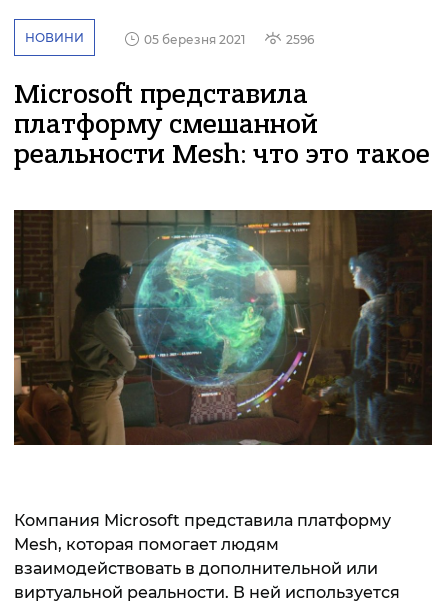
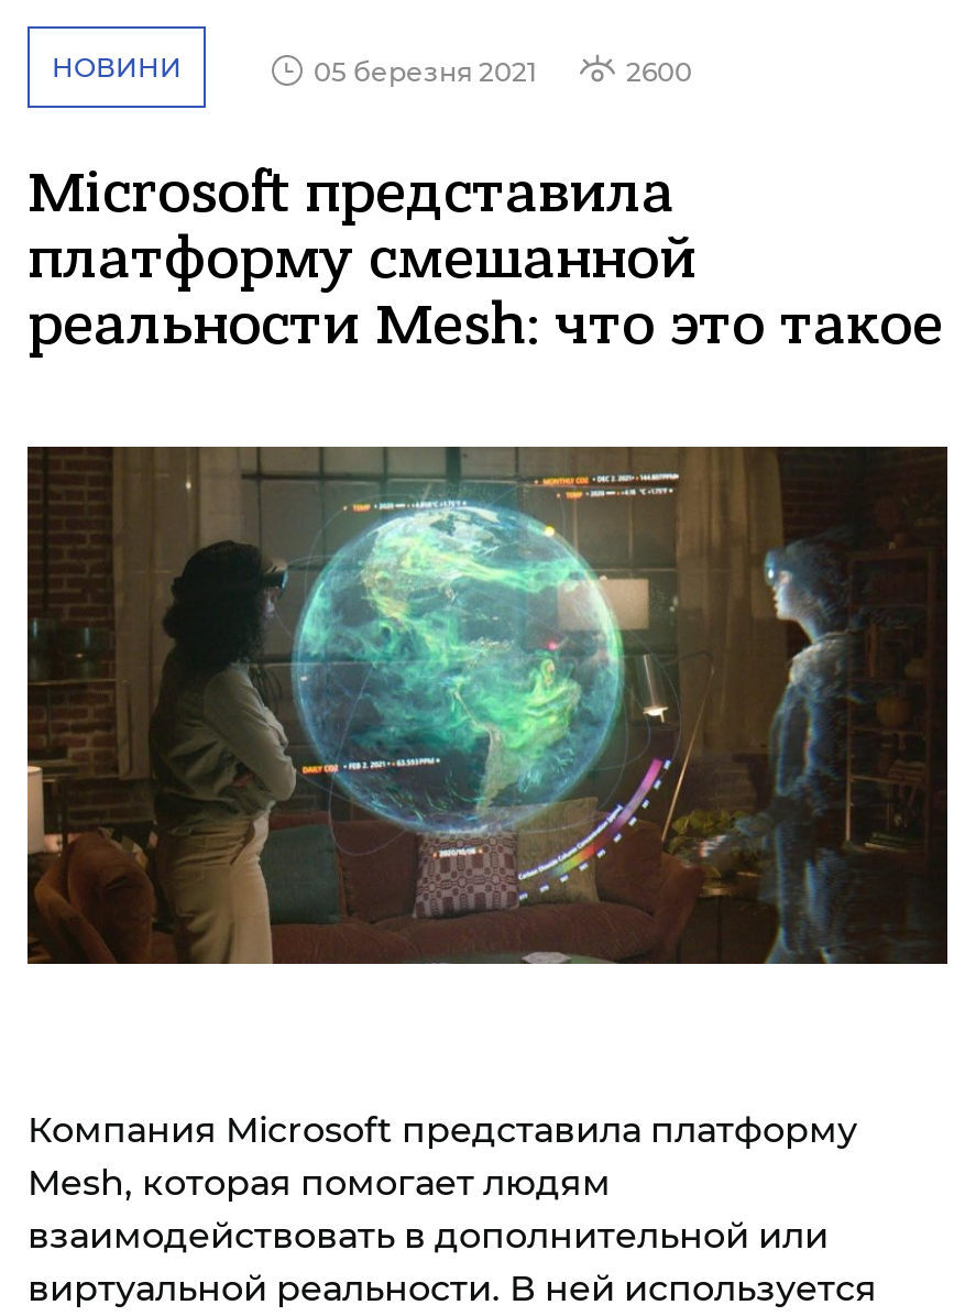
[286,32,314,47] 2596 -> [626,56,692,89] 2600

